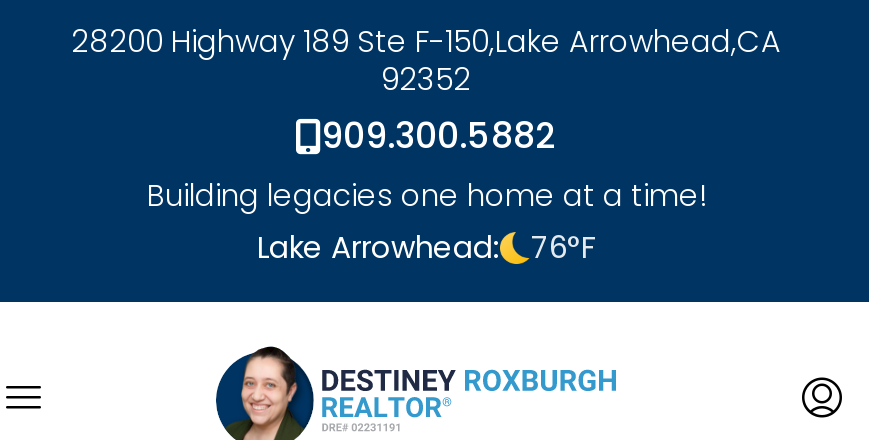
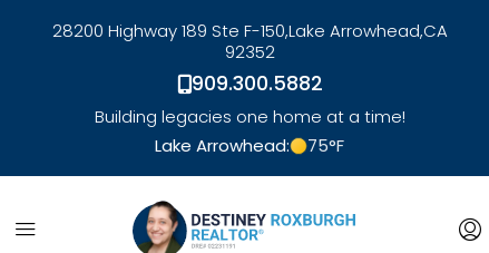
[257,226,595,268] Lake Arrowhead: 76°F -> [155,134,344,157] Lake Arrowhead: 75°F

